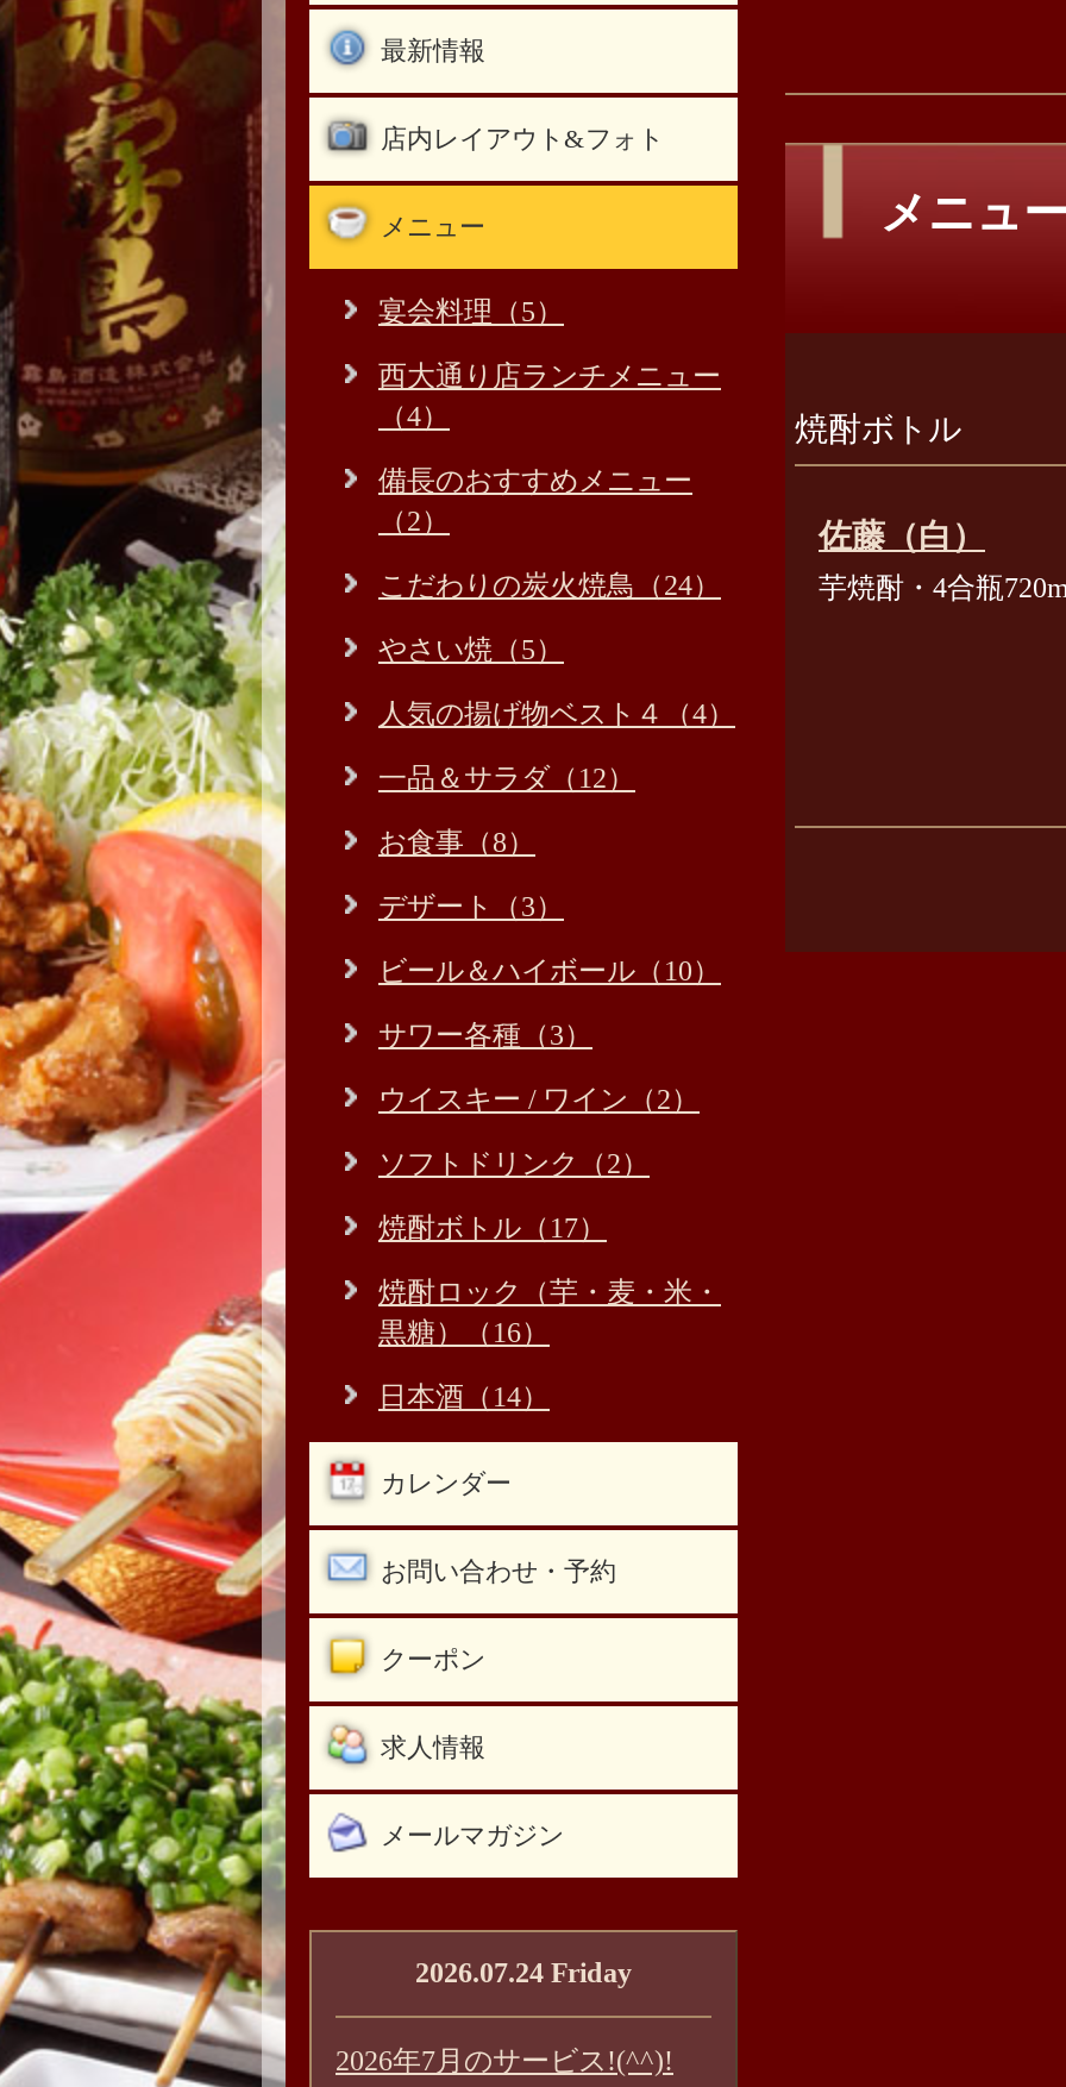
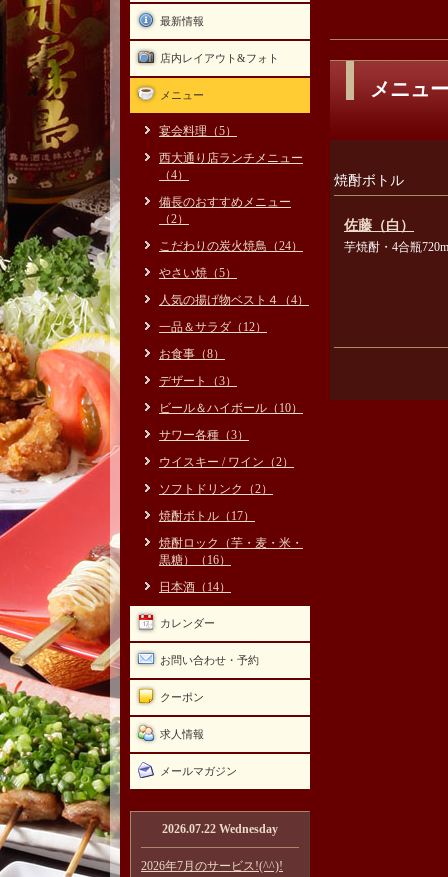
[415,1956,632,1989] 2026.07.24 Friday -> [162,822,278,836] 2026.07.22 Wednesday

